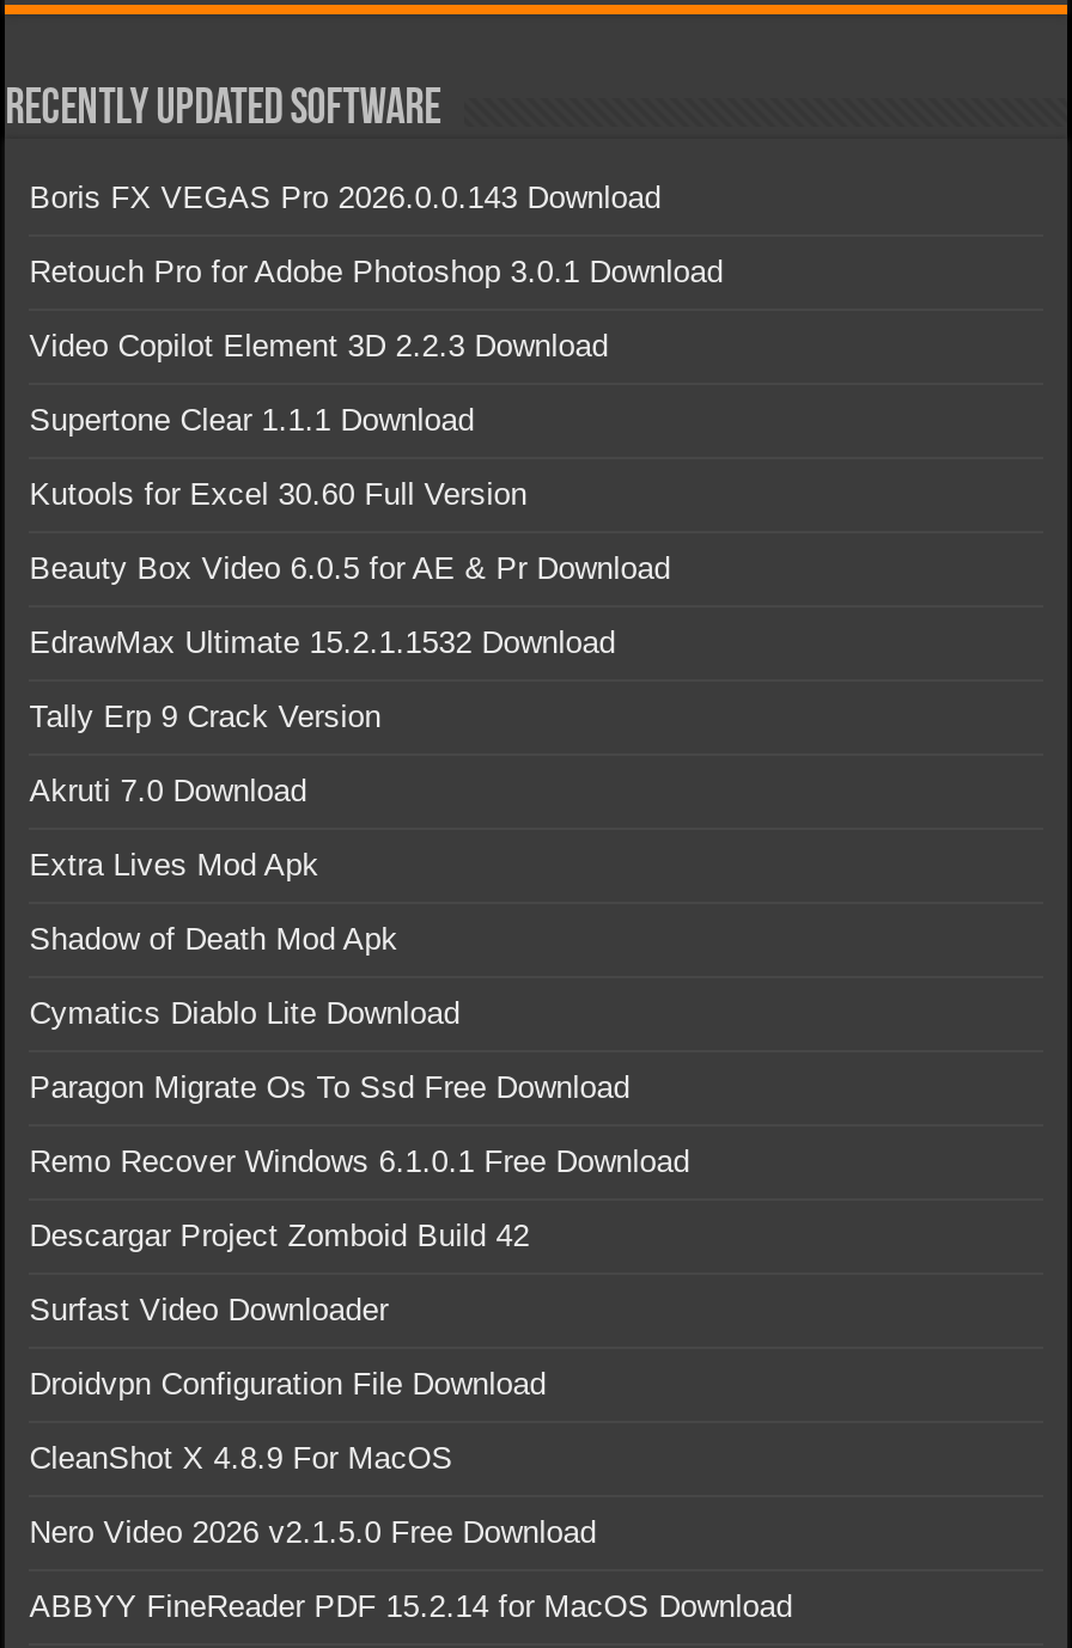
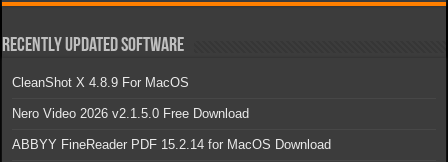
[29,180,723,1403] Boris FX VEGAS Pro 2026.0.0.143 Download | Retouch Pro for Adobe Photoshop 3.0.1 Download | Video Copilot Element 3D 2.2.3 Download | Supertone Clear 1.1.1 Download | Kutools for Excel 30.60 Full Version | Beauty Box Video 6.0.5 for AE & Pr Download | EdrawMax Ultimate 15.2.1.1532 Download | Tally Erp 9 Crack Version | Akruti 7.0 Download | Extra Lives Mod Apk | Shadow of Death Mod Apk | Cymatics Diablo Lite Download | Paragon Migrate Os To Ssd Free Download | Remo Recover Windows 6.1.0.1 Free Download | Descargar Project Zomboid Build 42 | Surfast Video Downloader | Droidvpn Configuration File Download -> none

